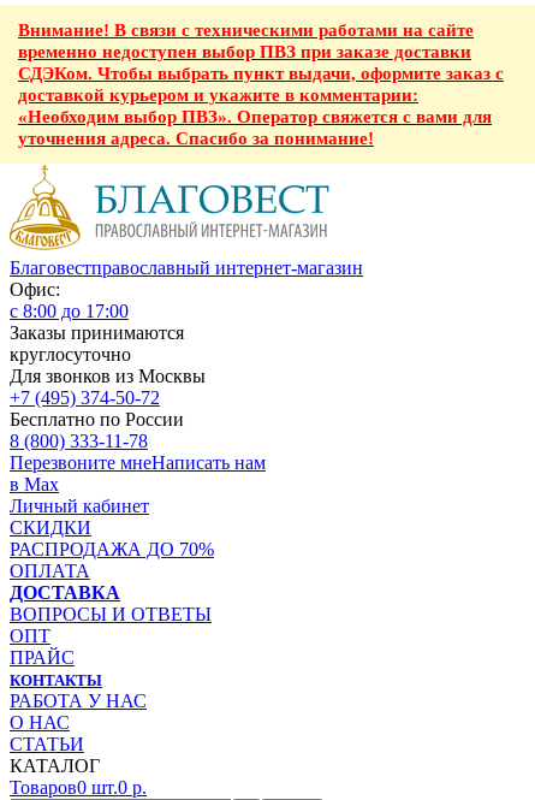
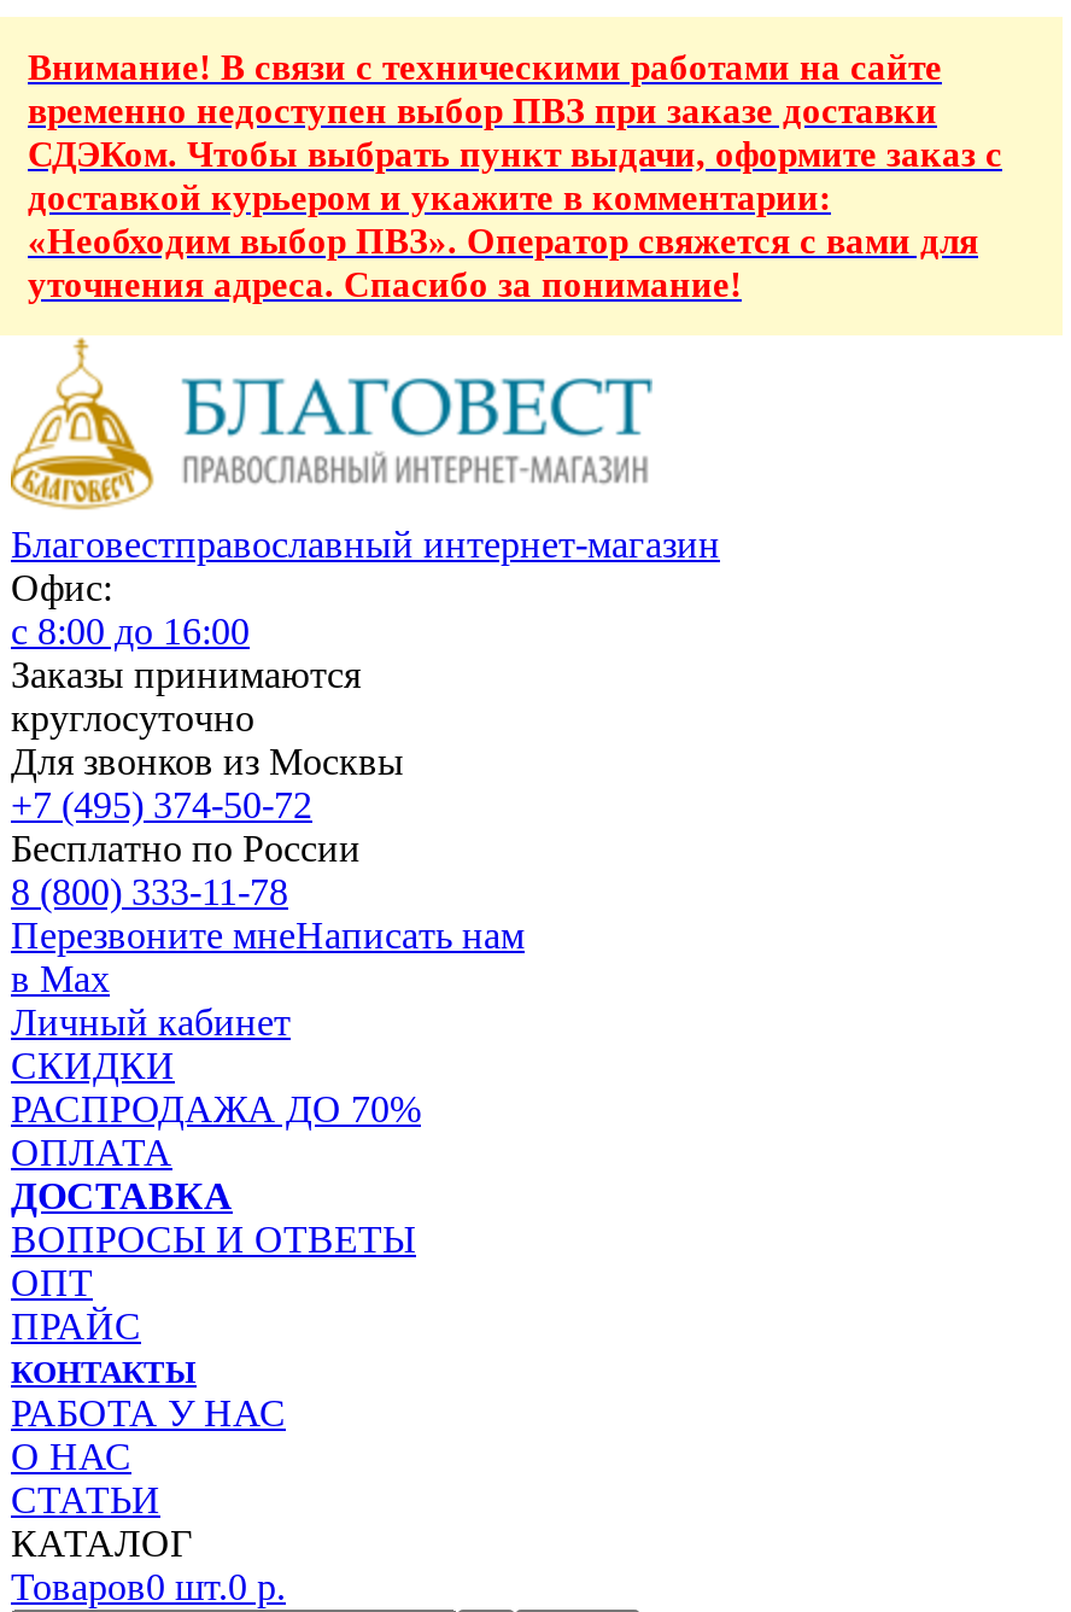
[10,301,129,321] с 8:00 до 17:00 -> [11,611,250,652] с 8:00 до 16:00

